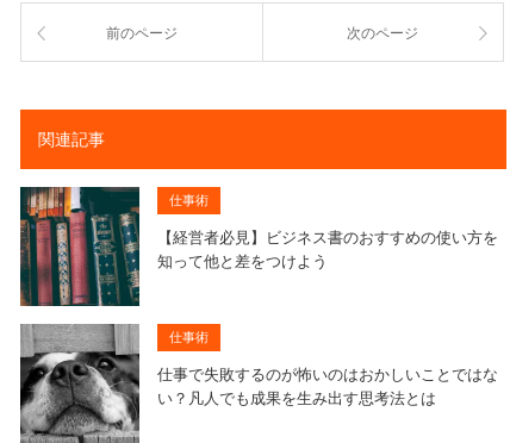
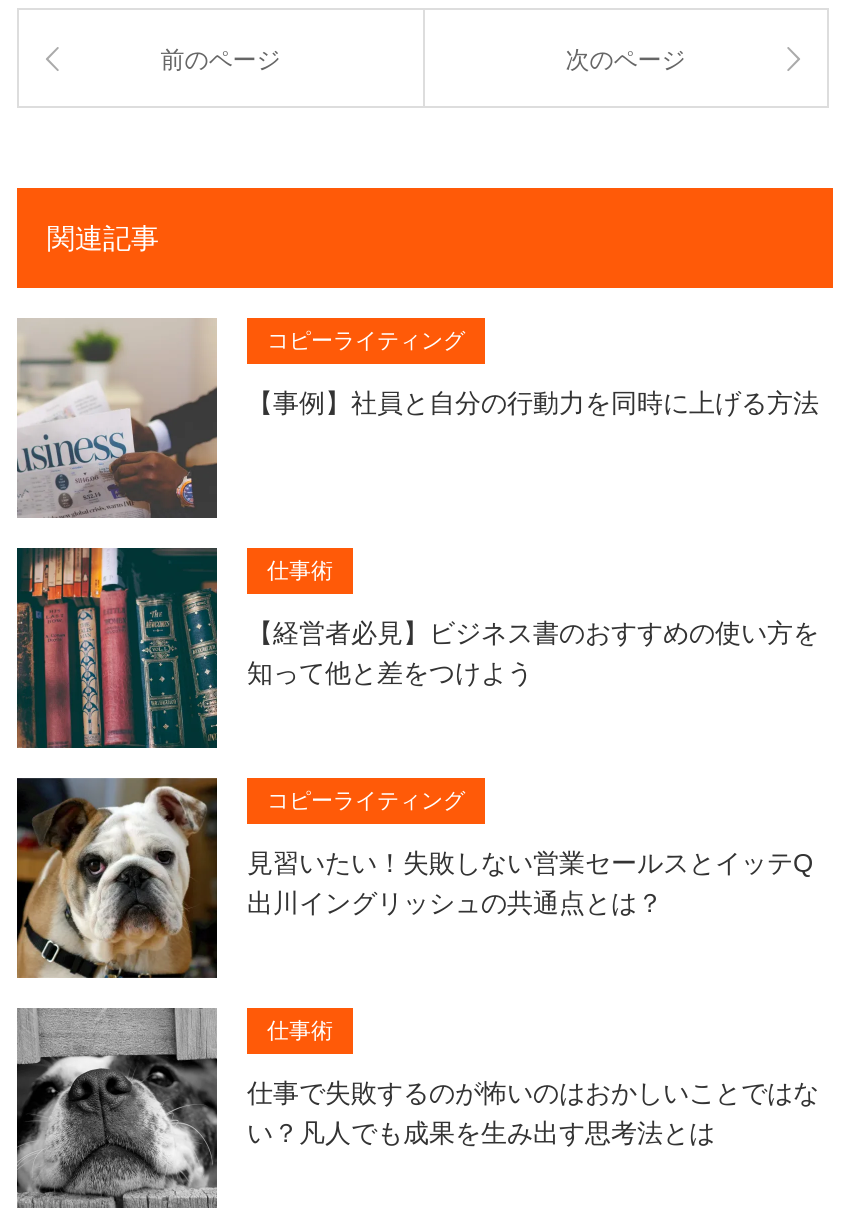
none -> [17,318,819,518] [image] | コピーライティング | 【事例】社員と自分の行動力を同時に上げる方法
none -> [17,778,813,980] [image] | コピーライティング | 見習いたい！失敗しない営業セールスとイッテQ | 出川イングリッシュの共通点とは？

